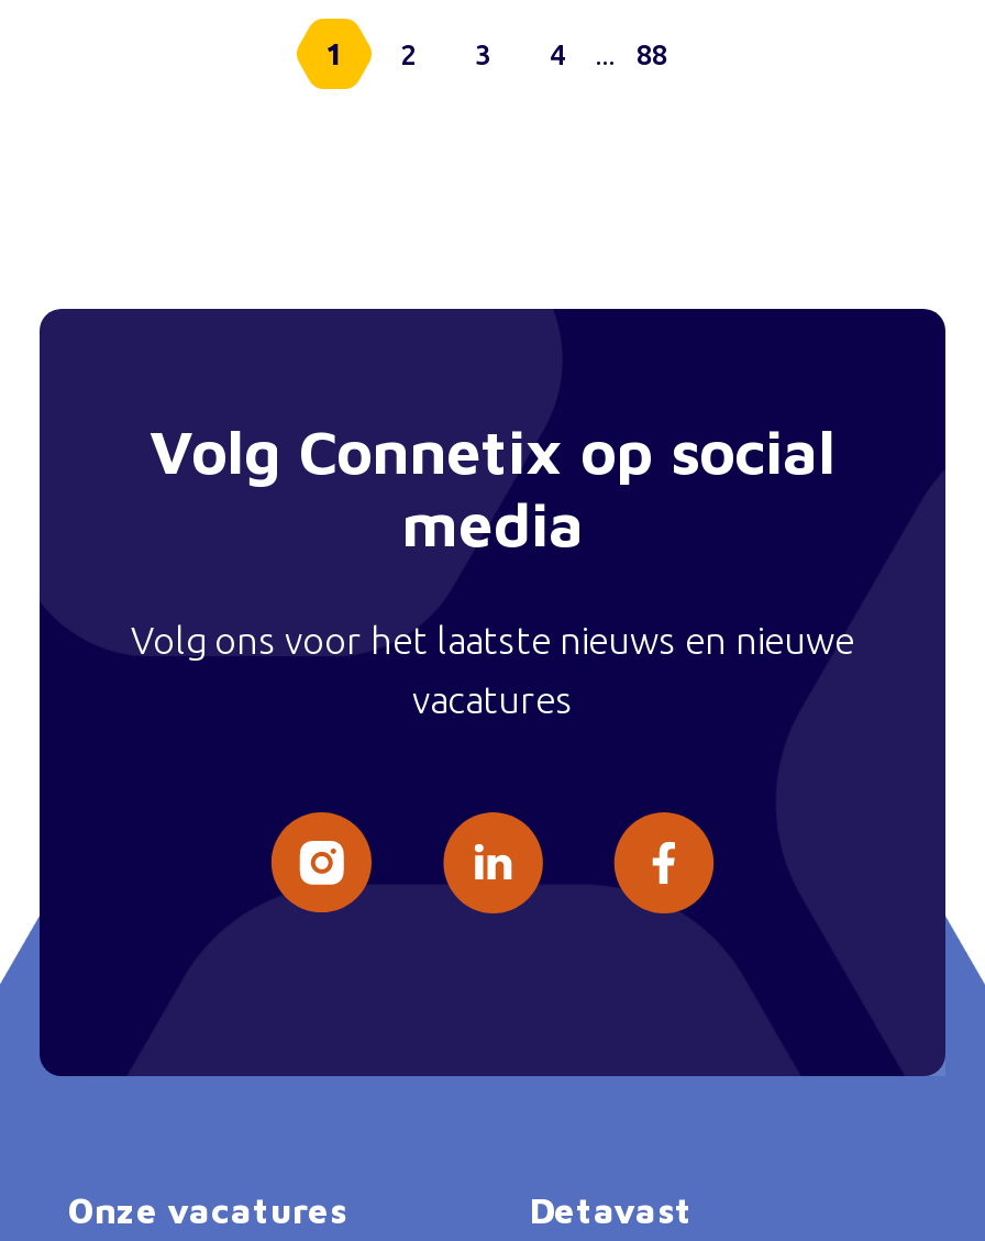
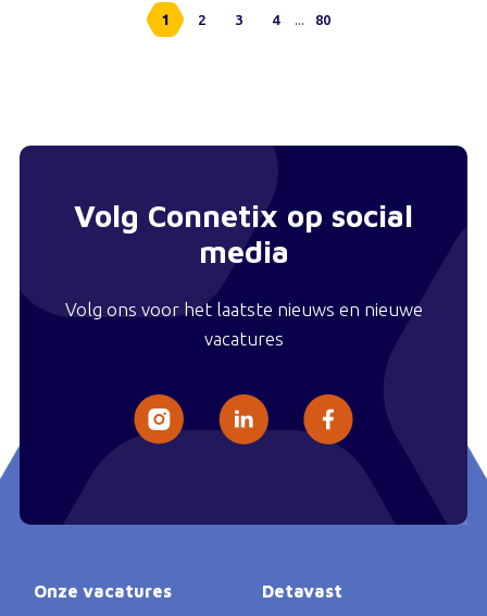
[637,38,667,69] 88 -> [315,12,330,27] 80

